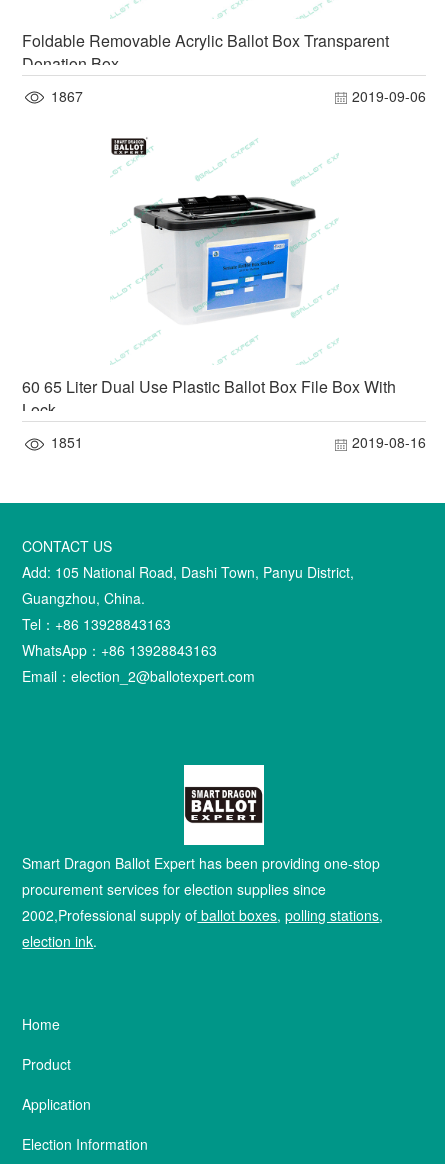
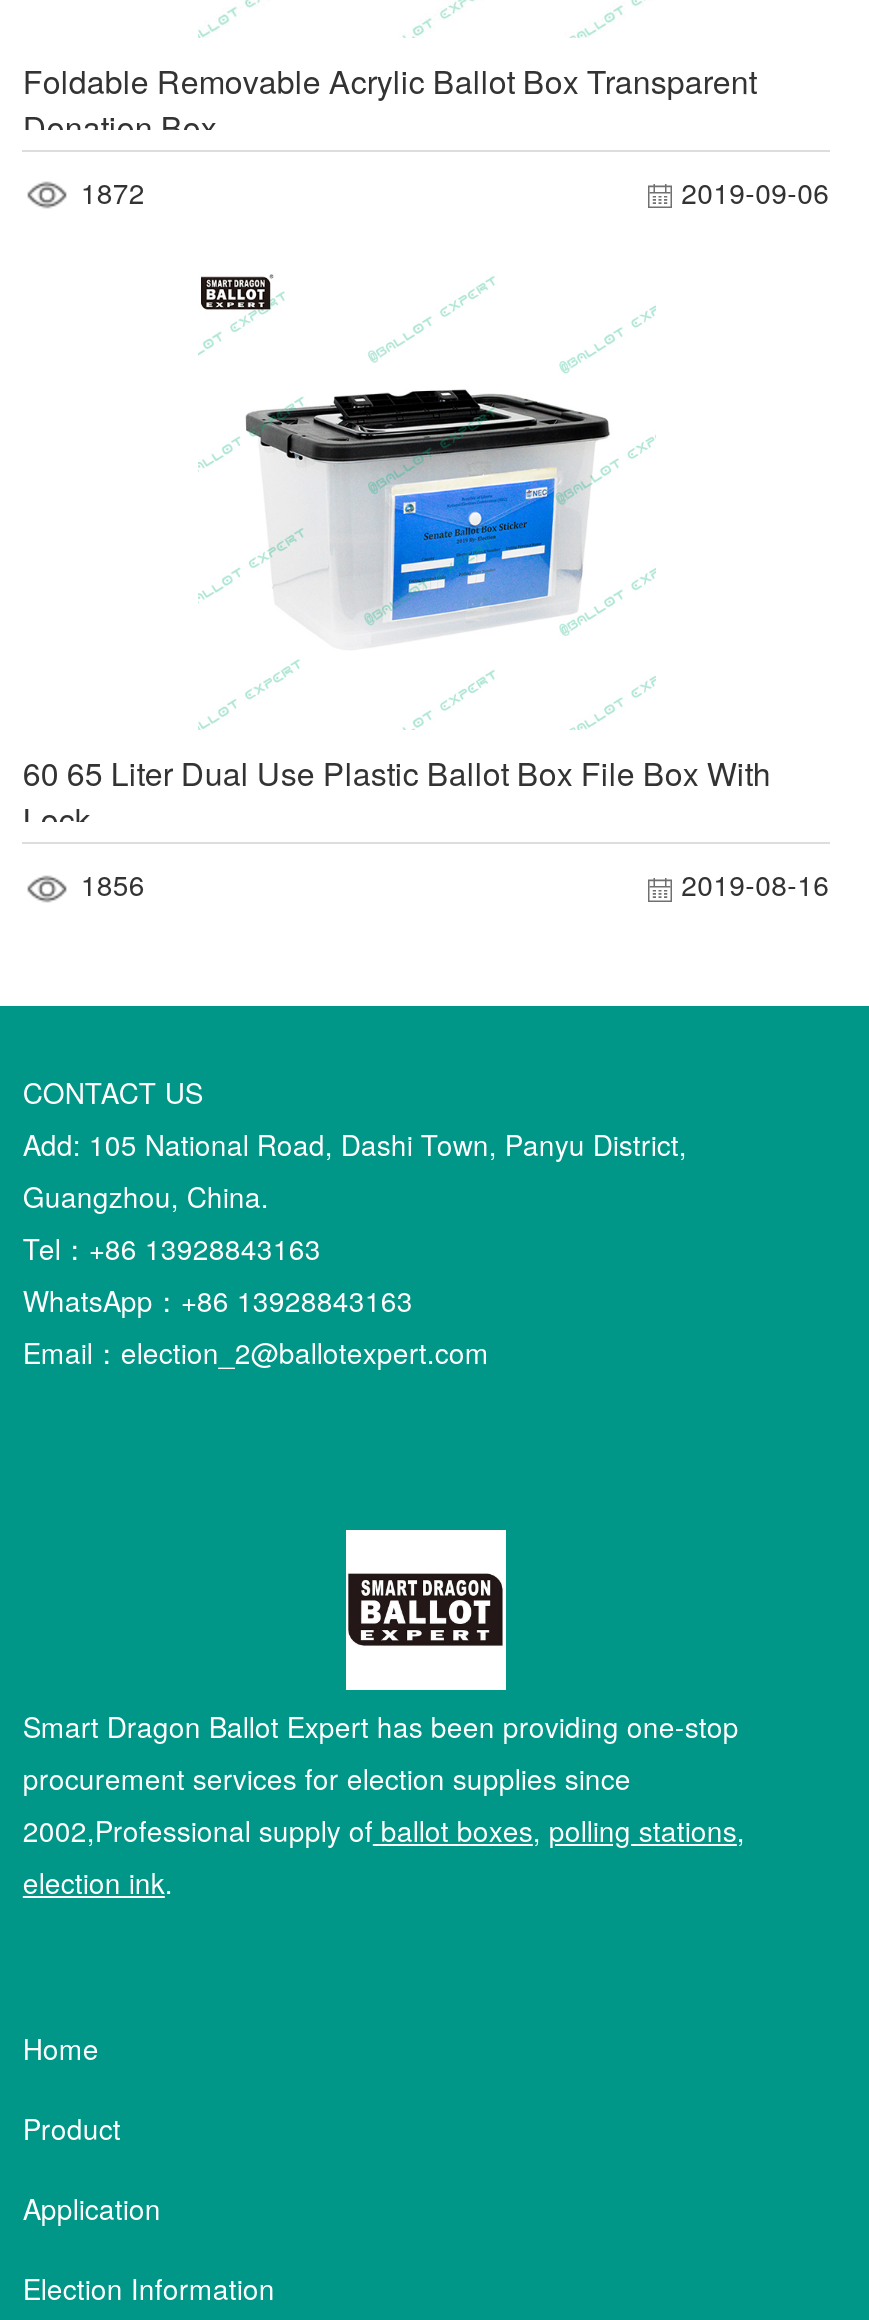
[51,86,83,106] 1867 -> [81,172,145,212] 1872
[51,432,83,452] 1851 -> [81,865,145,905] 1856

